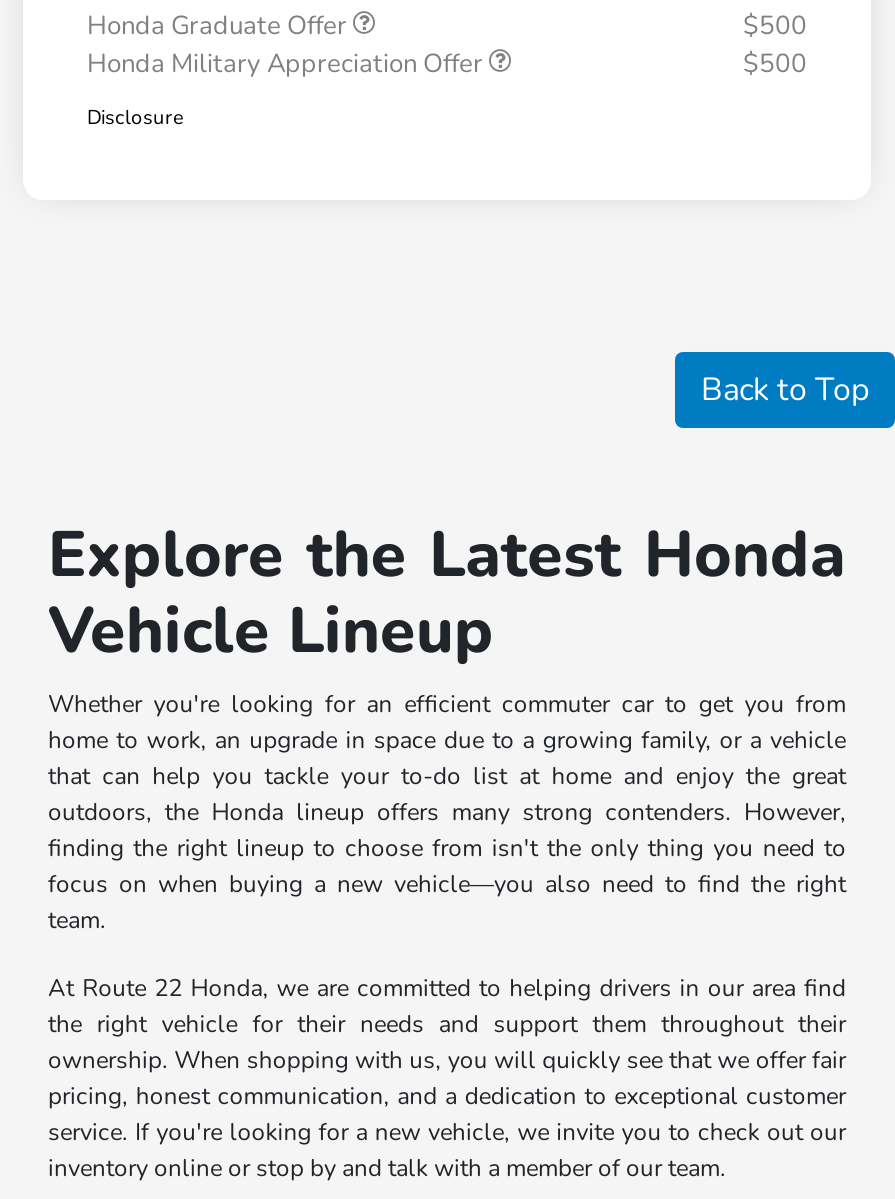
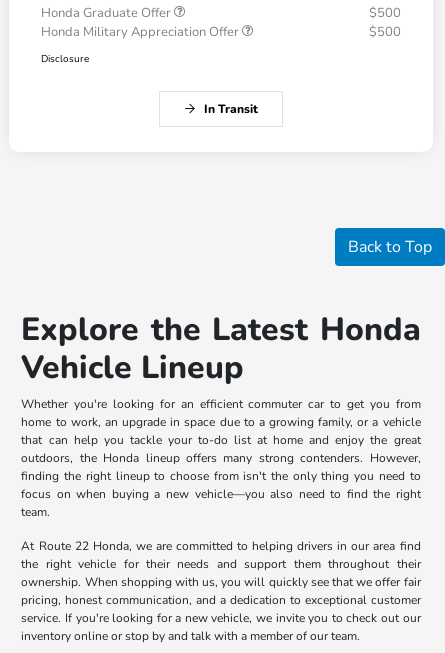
none -> [204,101,258,117] In Transit

